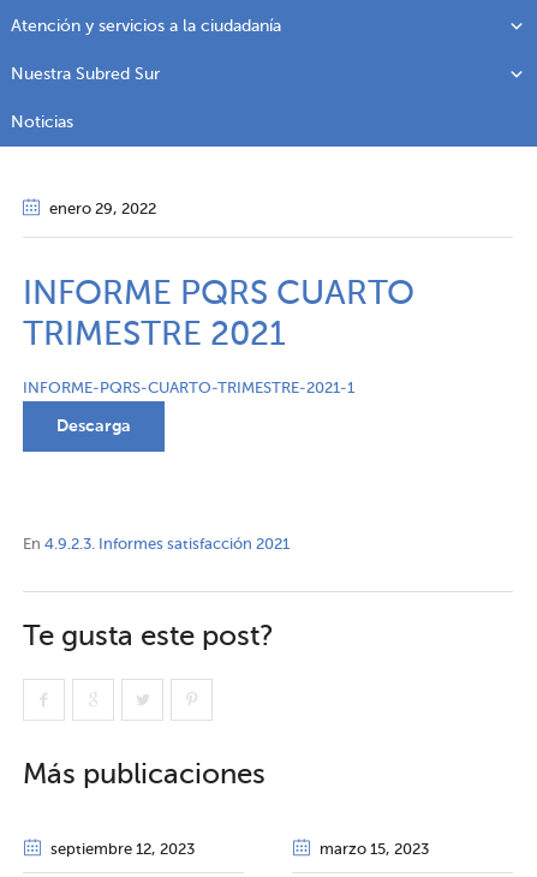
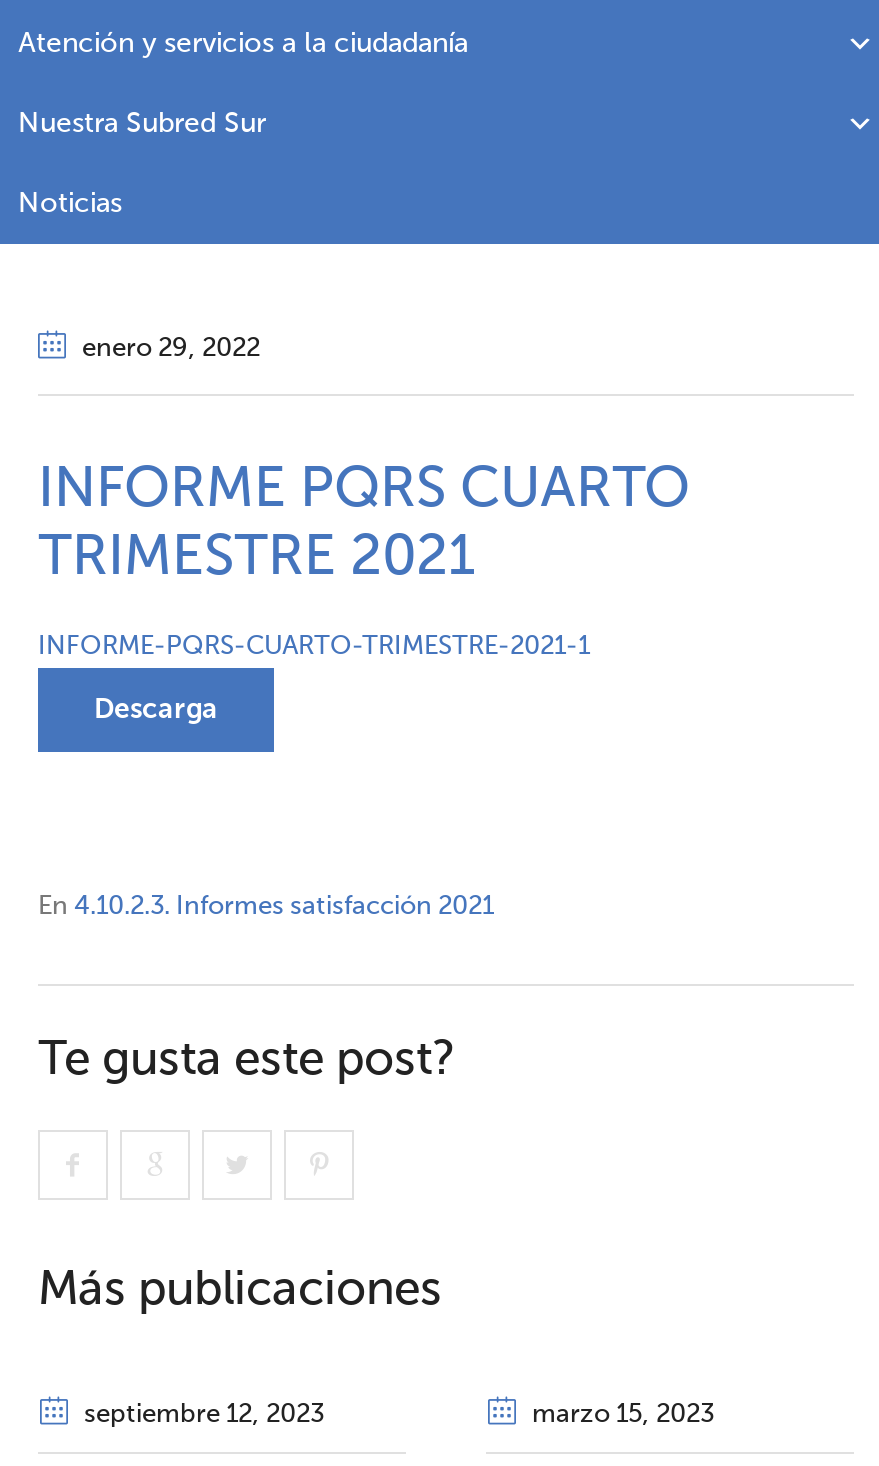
[23,537,290,553] En 4.9.2.3. Informes satisfacción 2021 -> [38,894,494,920] En 4.10.2.3. Informes satisfacción 2021

